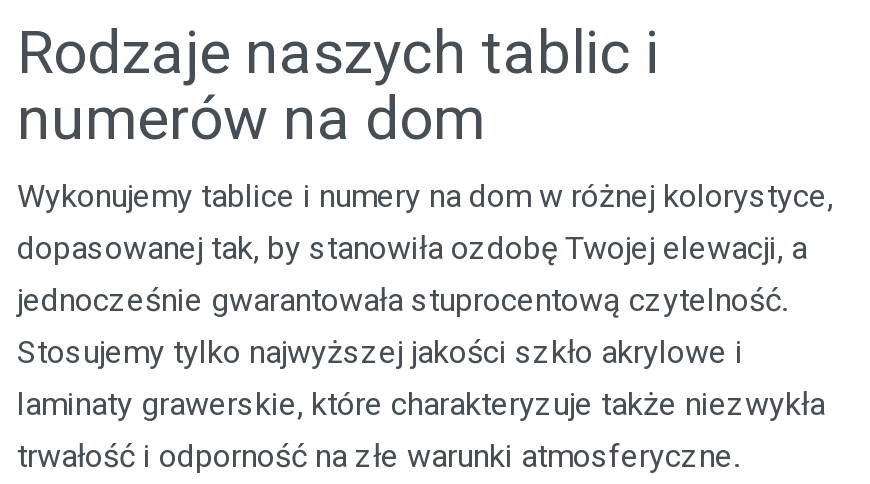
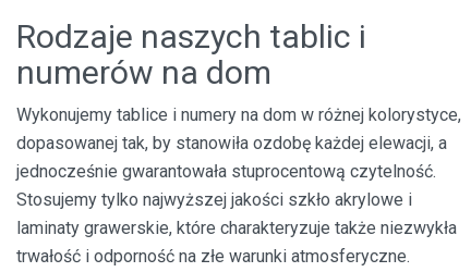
[17,229,807,267] dopasowanej tak, by stanowiła ozdobę Twojej elewacji, a -> [16,133,447,153] dopasowanej tak, by stanowiła ozdobę każdej elewacji, a

